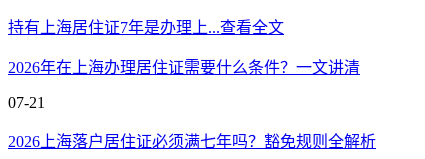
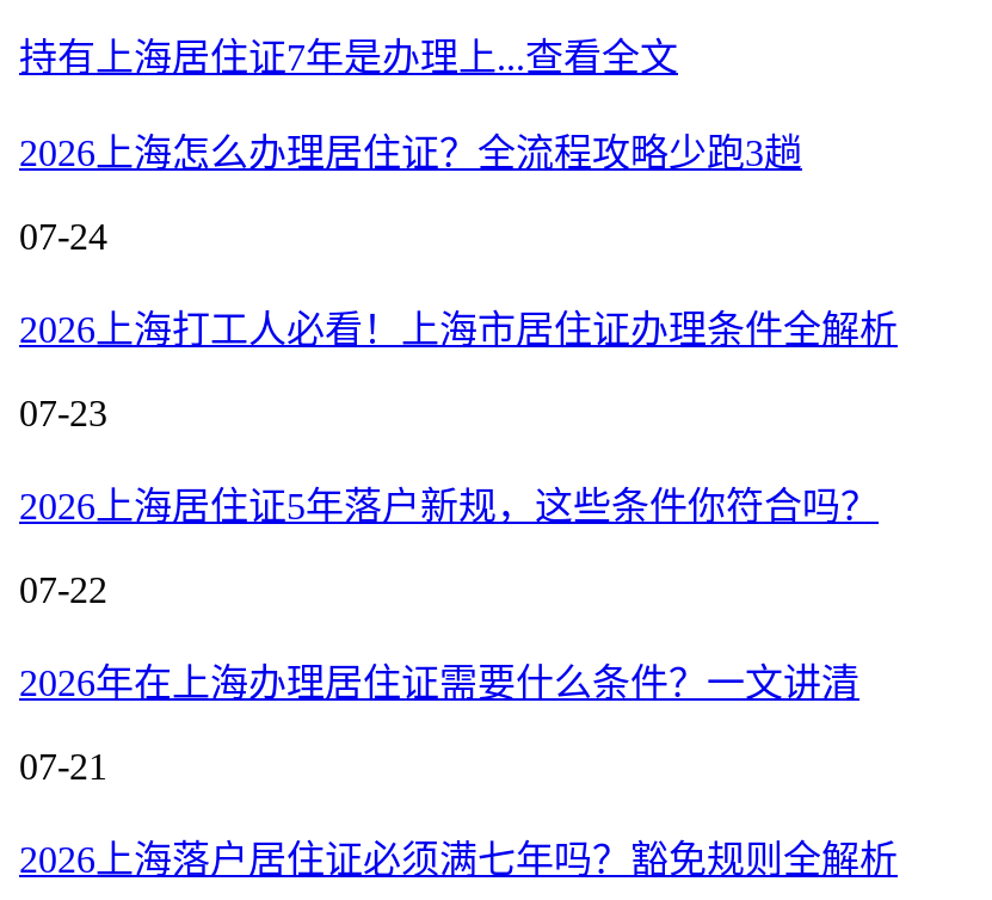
none -> [19,132,898,610] 2026上海怎么办理居住证？全流程攻略少跑3趟 | 07-24 | 2026上海打工人必看！上海市居住证办理条件全解析 | 07-23 | 2026上海居住证5年落户新规，这些条件你符合吗？ | 07-22

